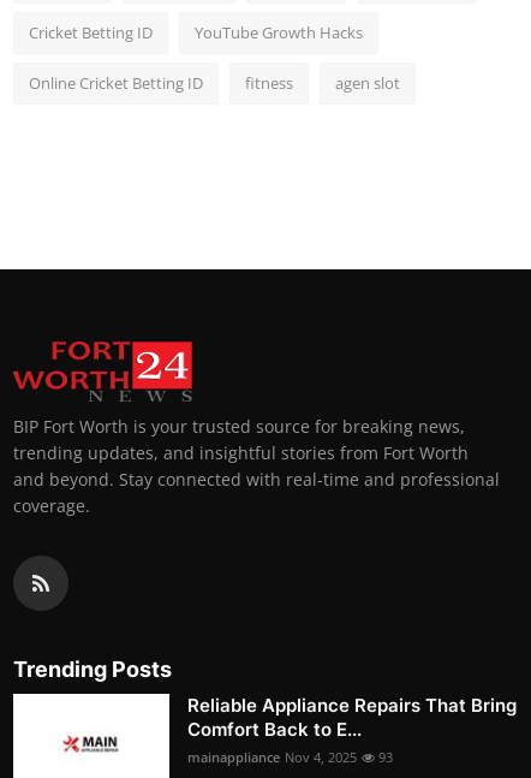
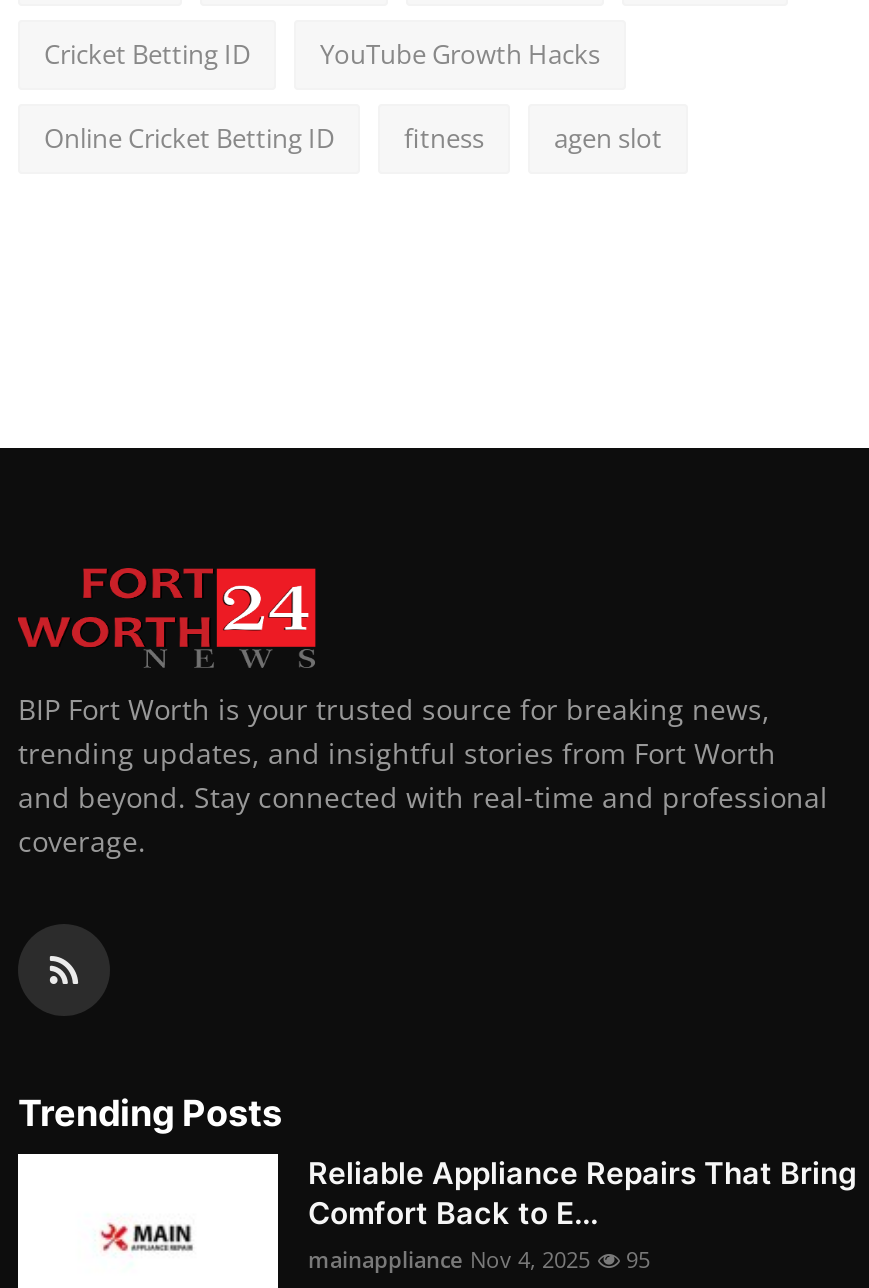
[187,748,393,766] mainappliance Nov 4, 2025 93 -> [308,1245,650,1275] mainappliance Nov 4, 2025 95

